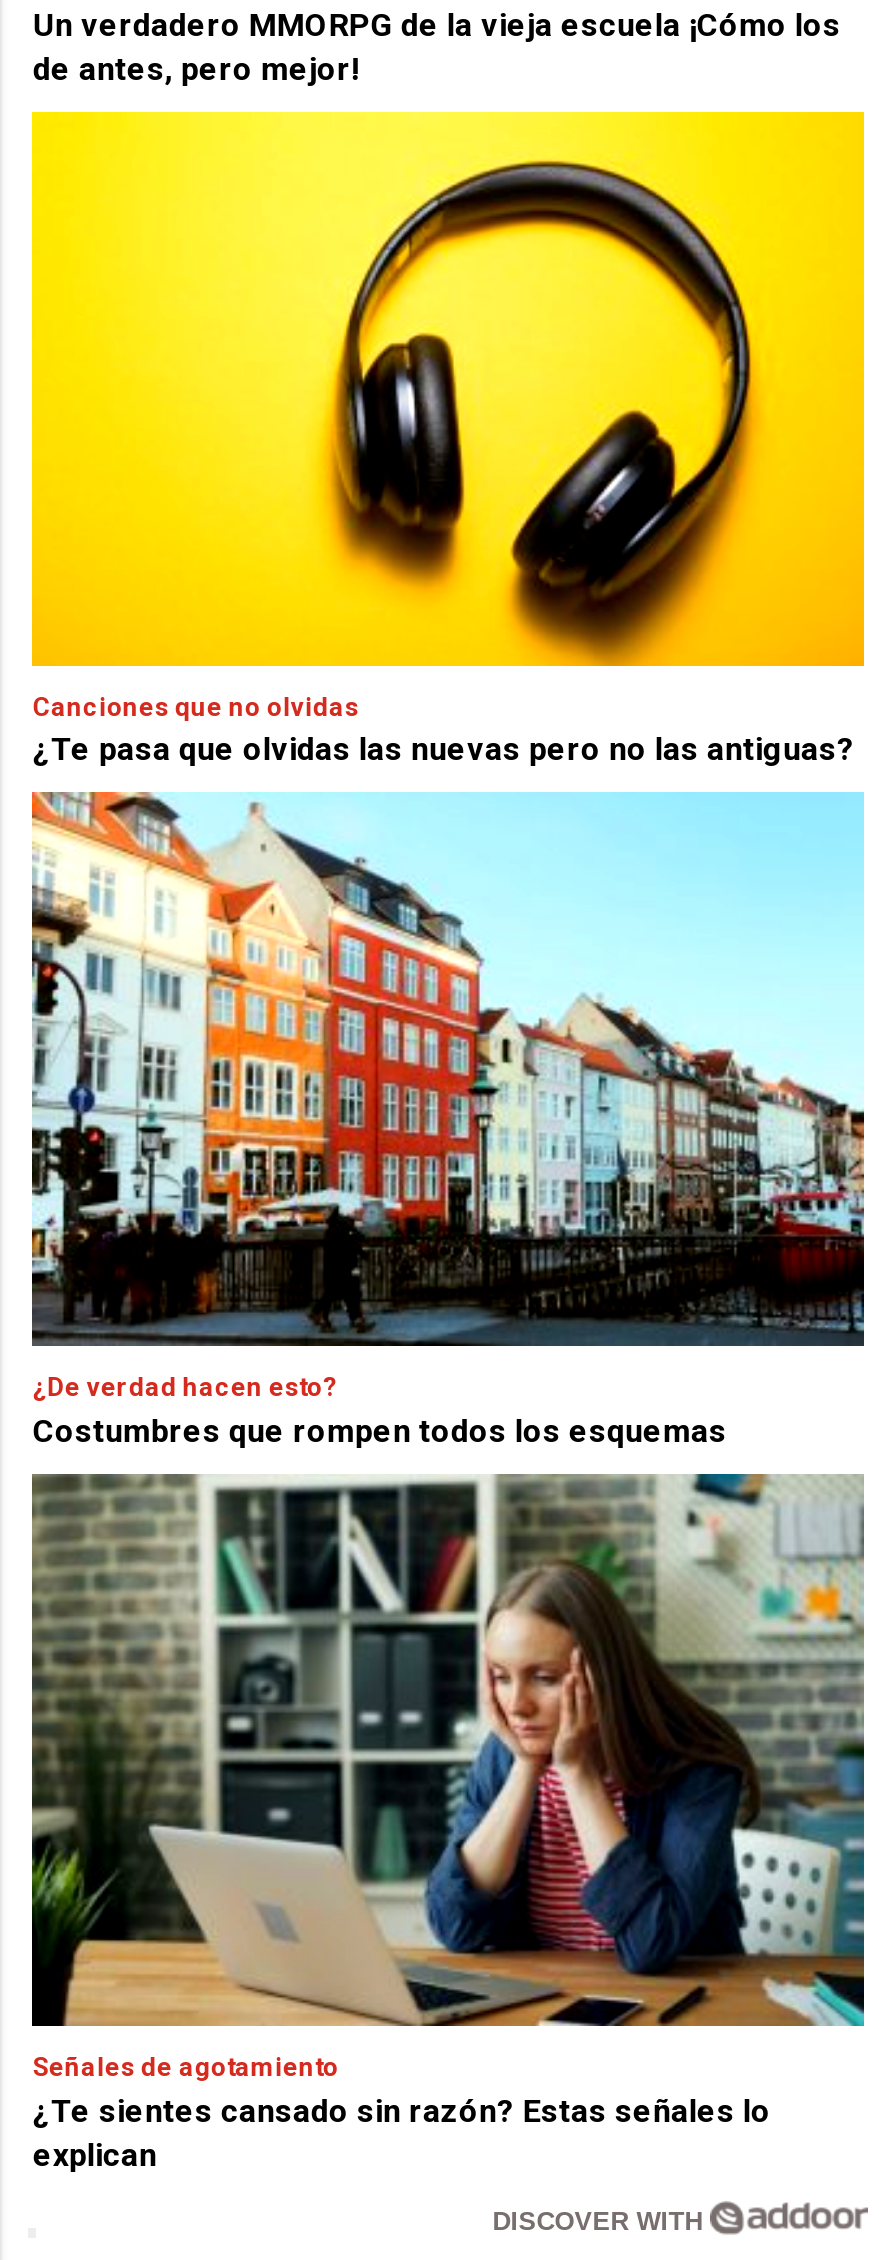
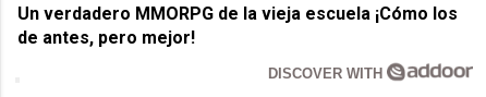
[30,110,866,769] [image] | Canciones que no olvidas | ¿Te pasa que olvidas las nuevas pero no las antiguas? -> none
[30,790,866,1449] [image] | ¿De verdad hacen esto? | Costumbres que rompen todos los esquemas -> none
[30,1472,866,2174] [image] | Señales de agotamiento | ¿Te sientes cansado sin razón? Estas señales lo | explican -> none

